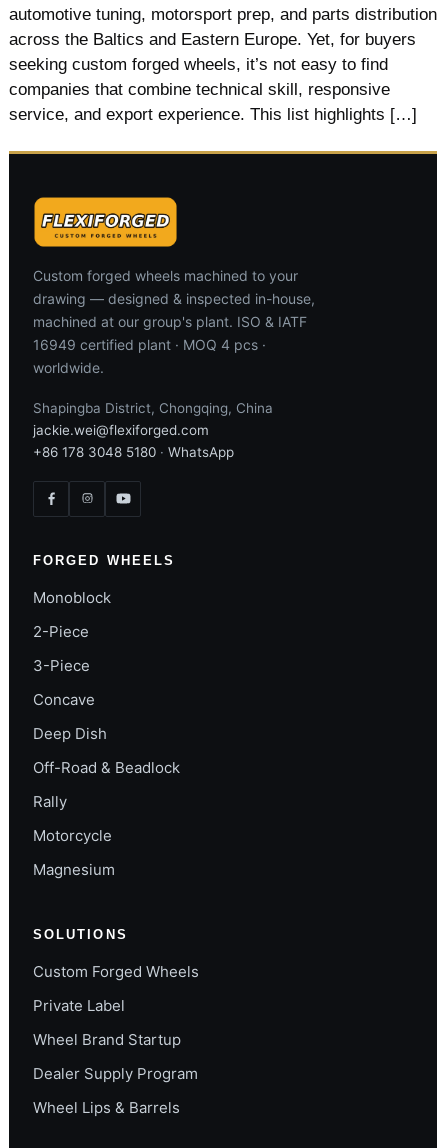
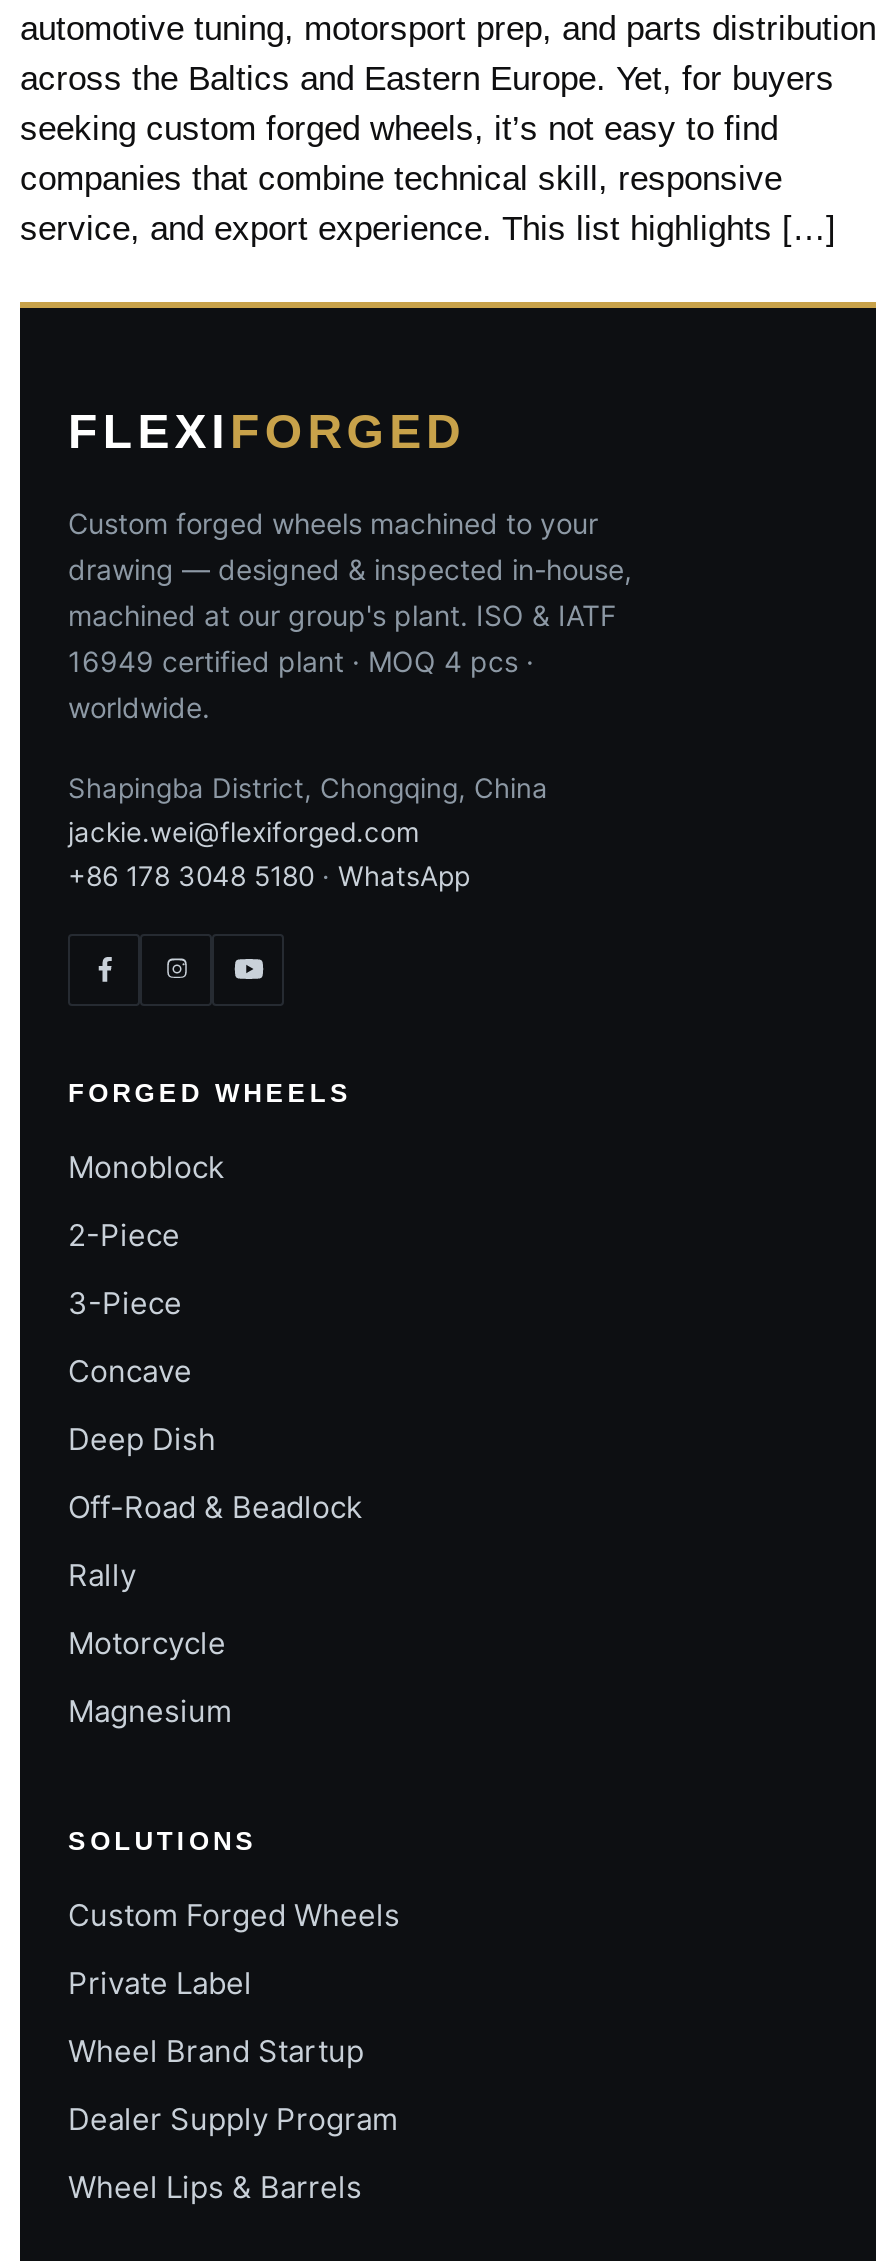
none -> [68,404,465,458] FLEXI FORGED

